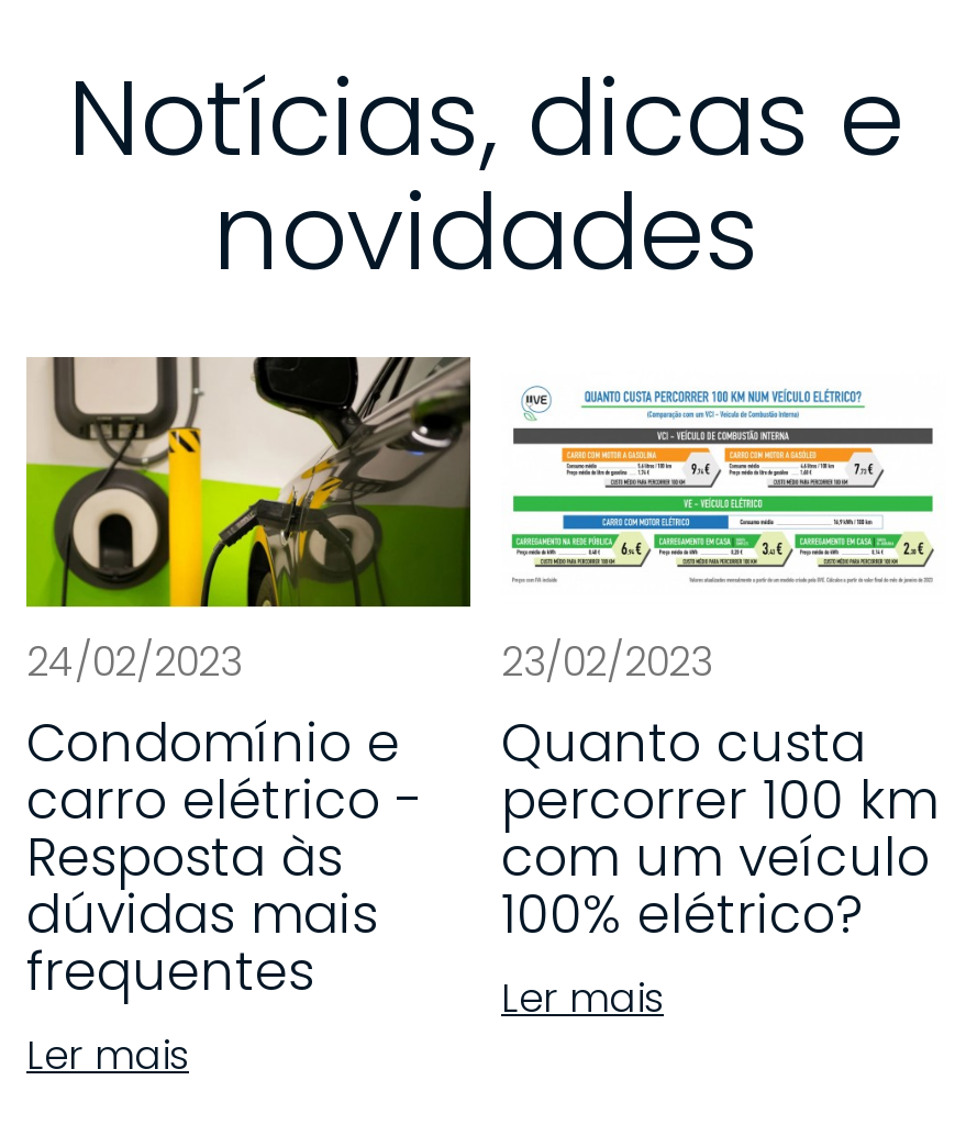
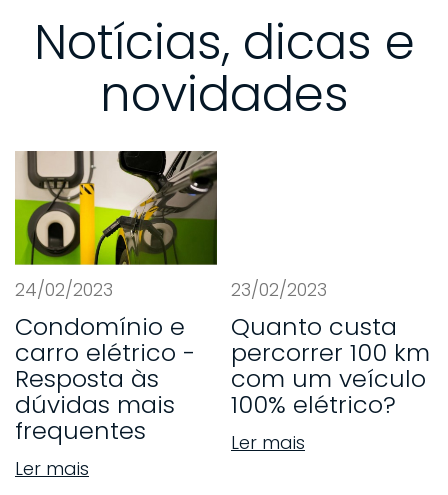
[510,386,934,583] [image] -> none

